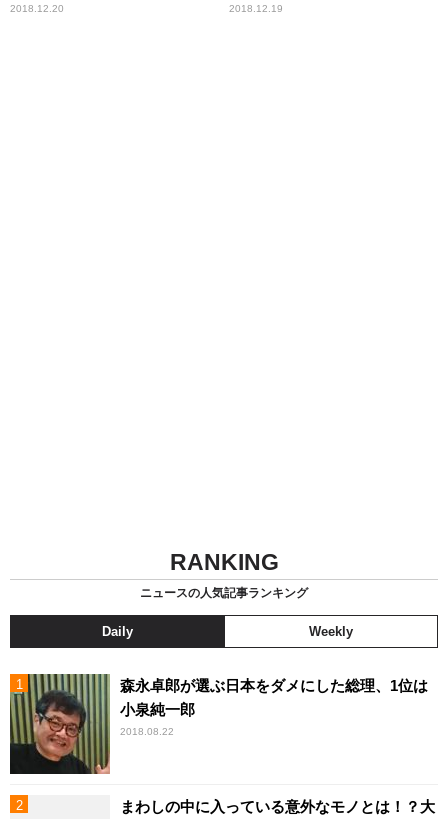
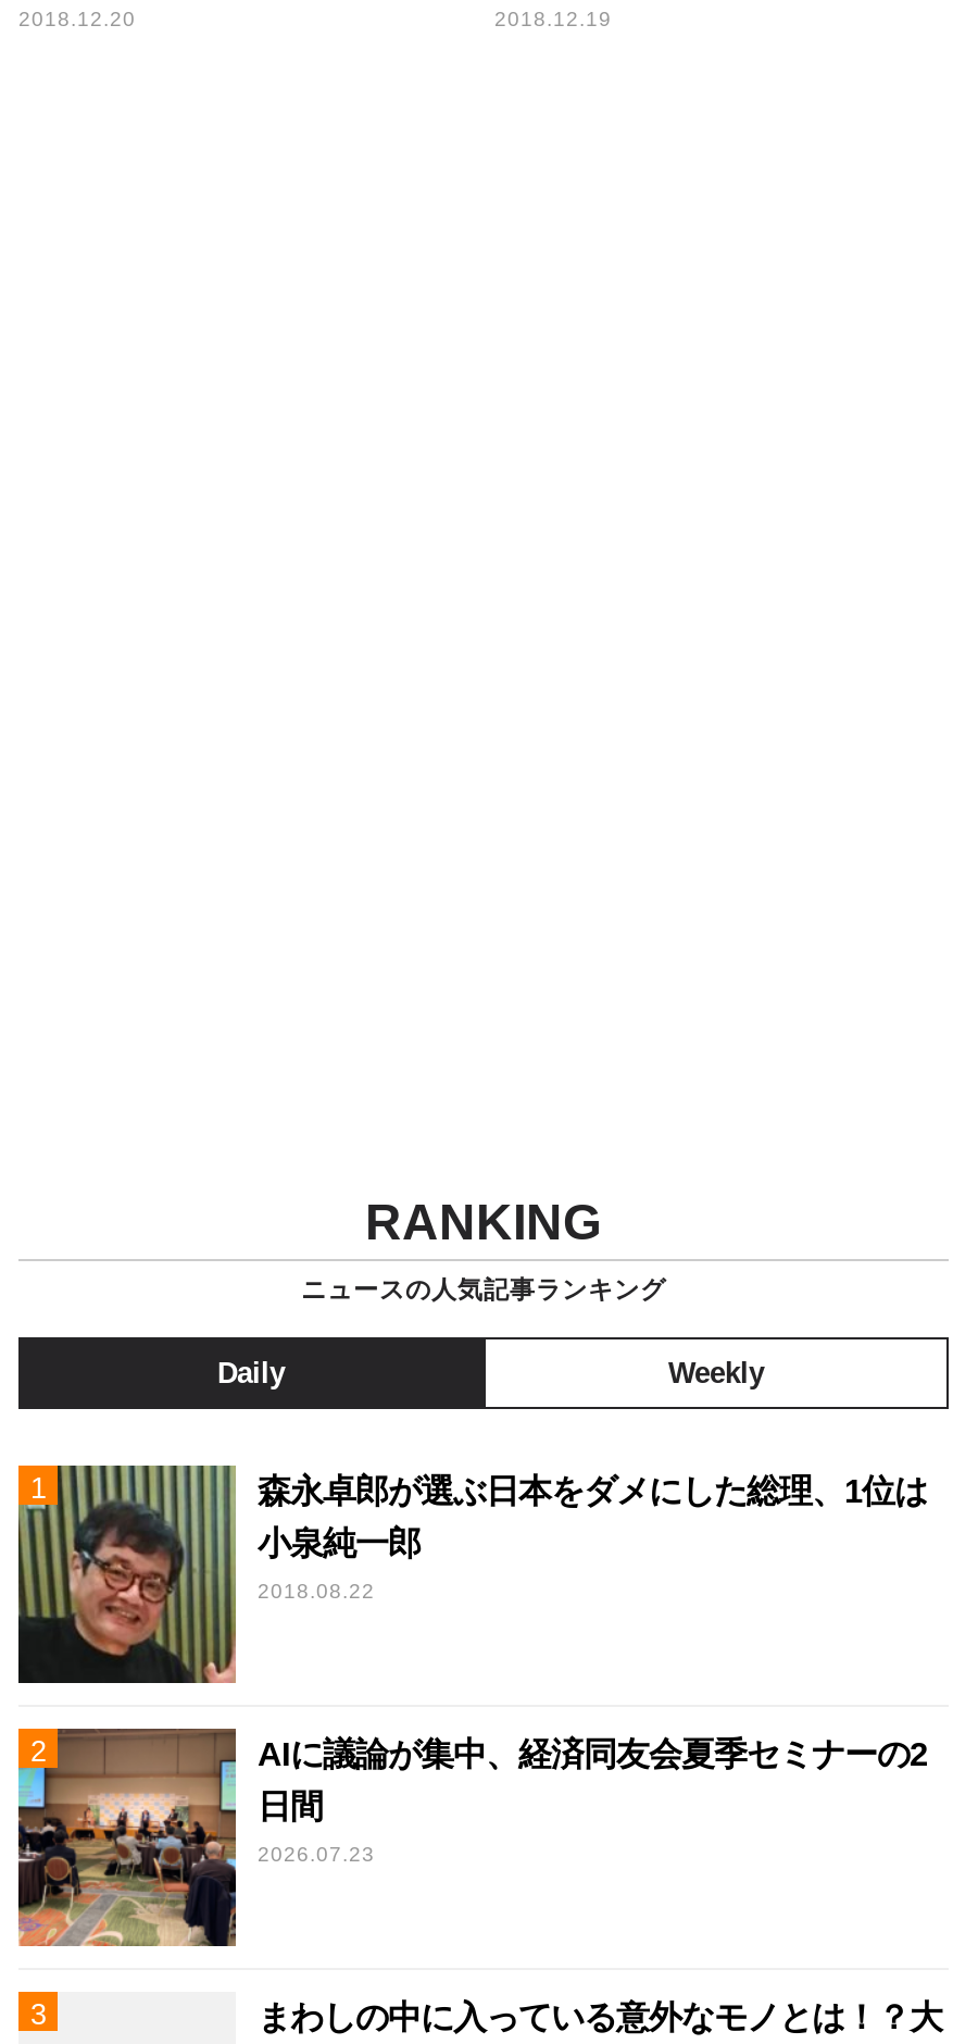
none -> [16,1729,927,1948] [image] | AIに議論が集中、経済同友会夏季セミナーの2 | 日間 | 2026.07.23

